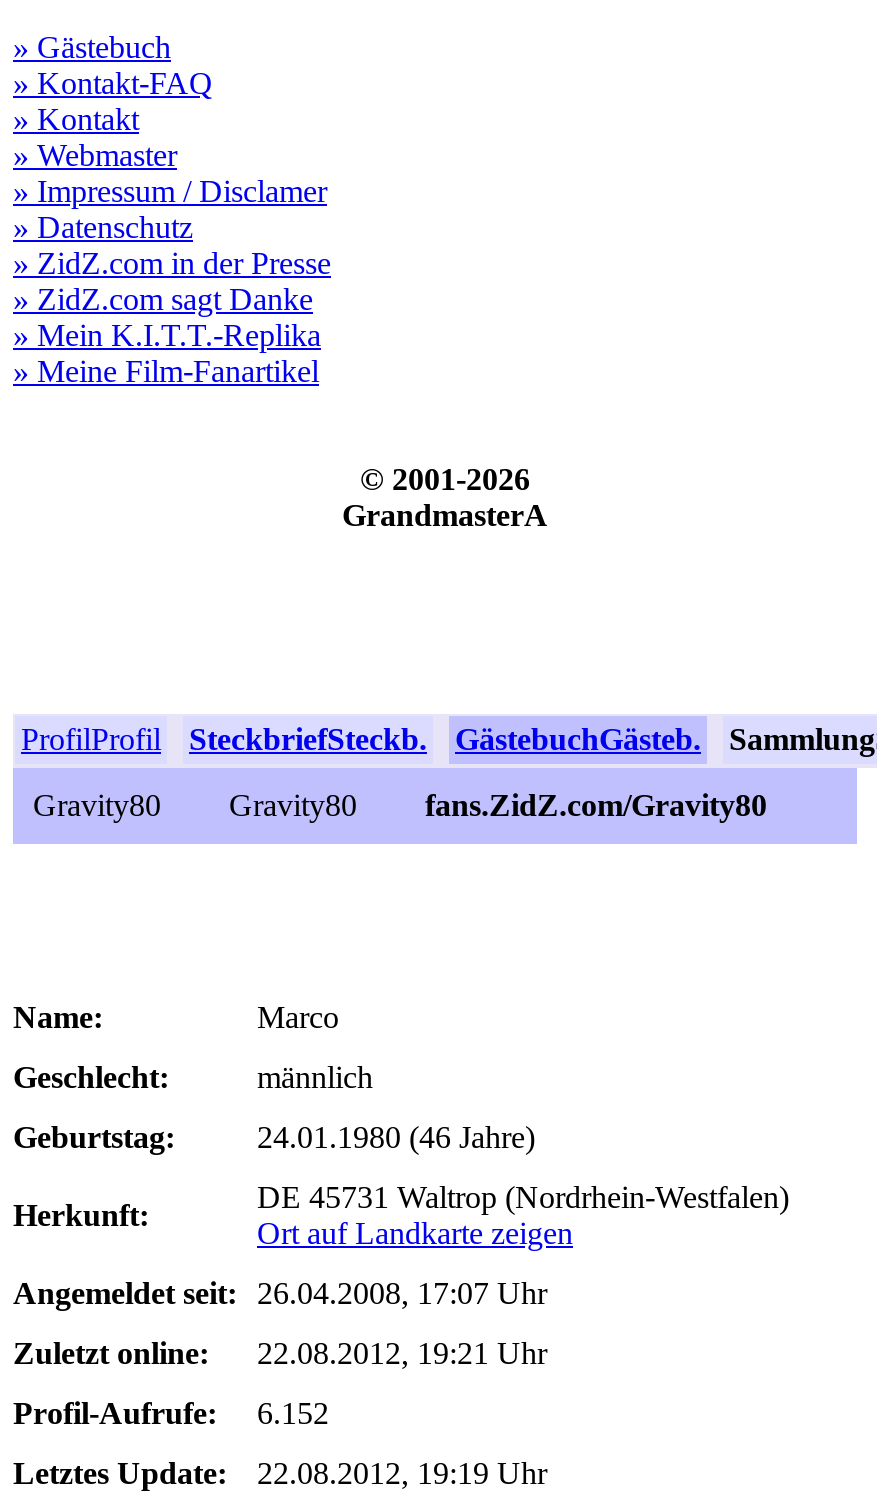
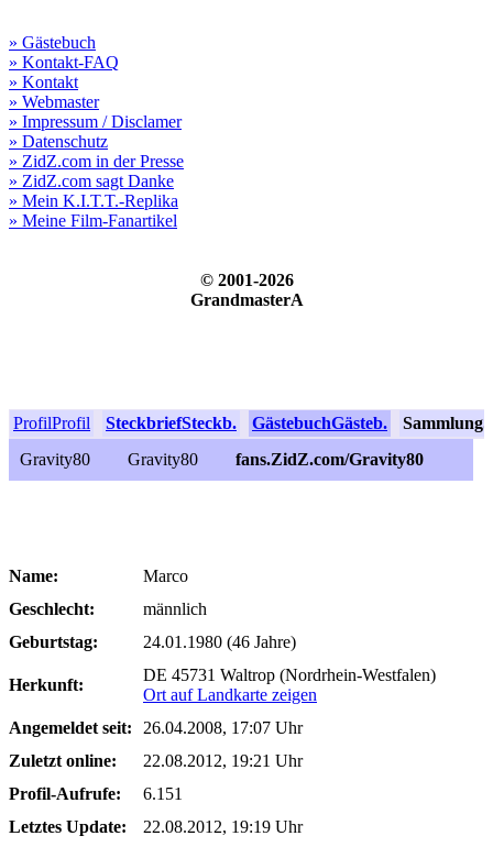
[13,1396,329,1430] Profil-Aufrufe: 6.152 -> [9,784,183,803] Profil-Aufrufe: 6.151

